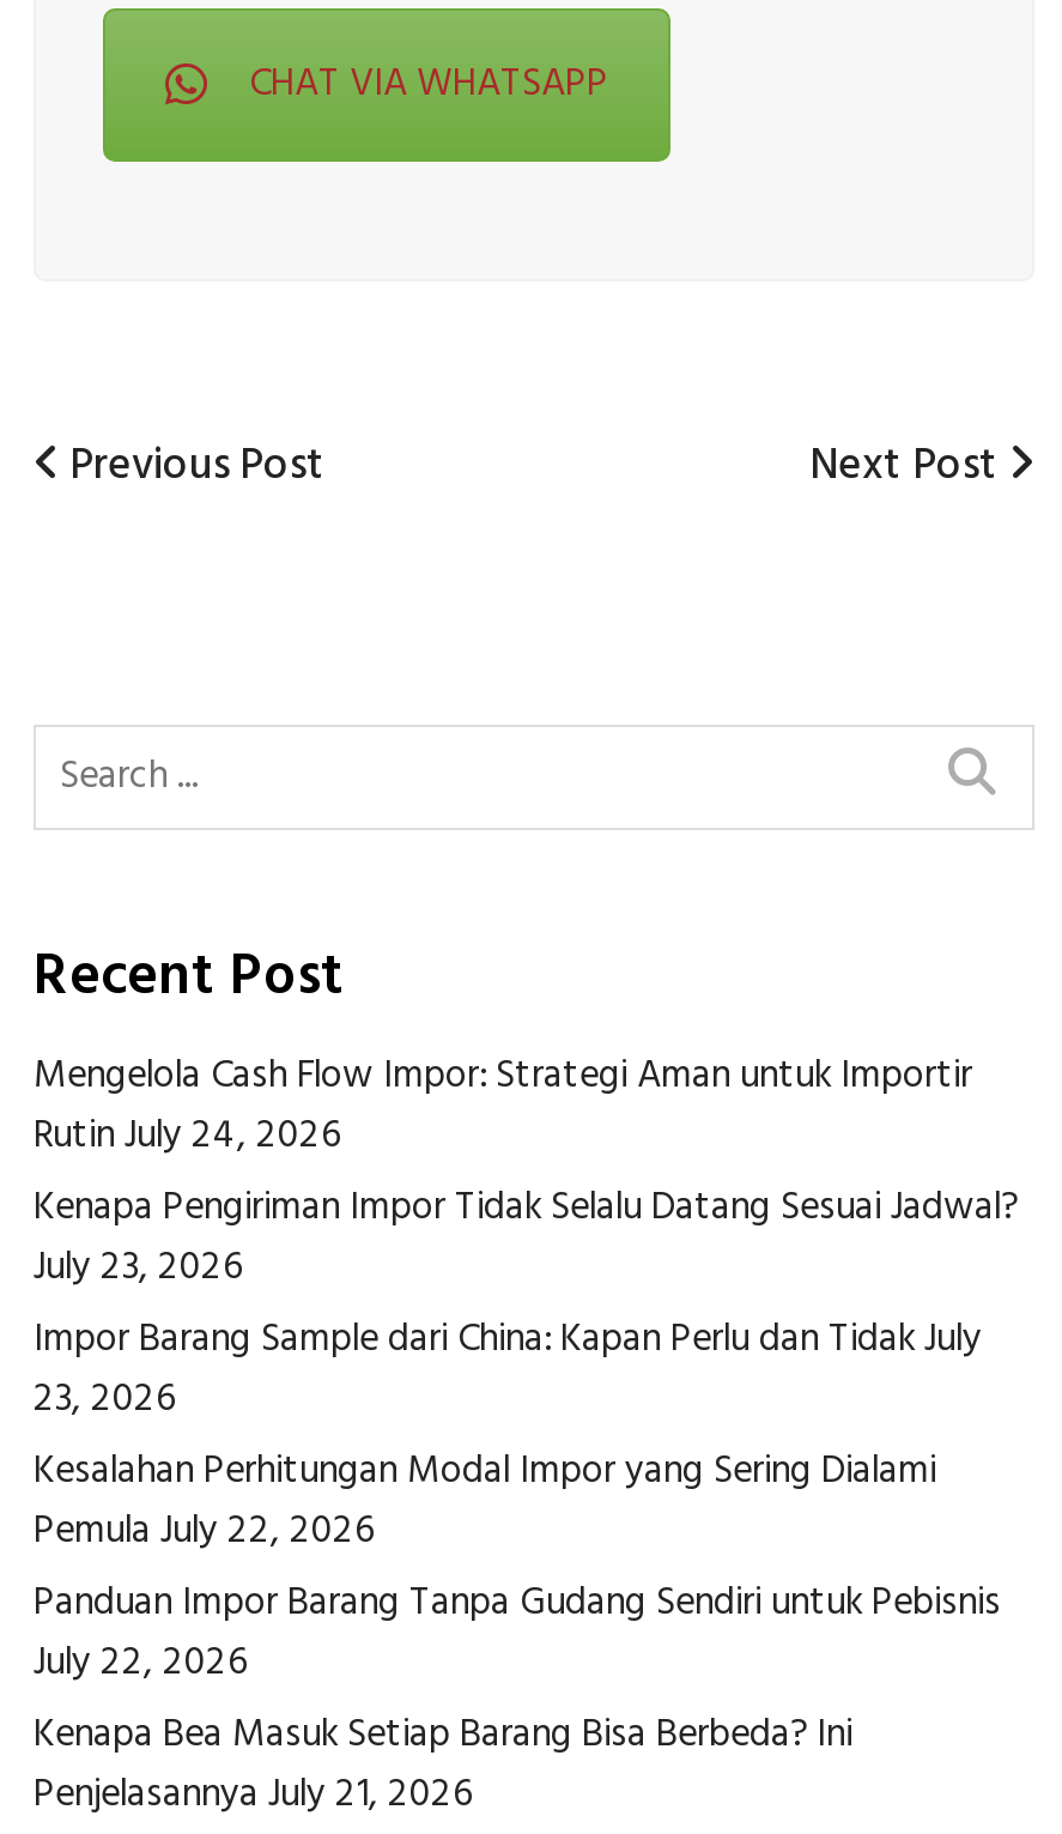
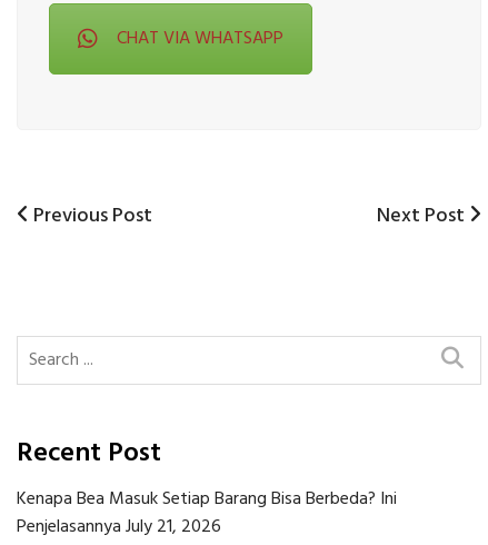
[34,1046,1018,1696] Mengelola Cash Flow Impor: Strategi Aman untuk Importir | Rutin July 24, 2026 | Kenapa Pengiriman Impor Tidak Selalu Datang Sesuai Jadwal? | July 23, 2026 | Impor Barang Sample dari China: Kapan Perlu dan Tidak July | 23, 2026 | Kesalahan Perhitungan Modal Impor yang Sering Dialami | Pemula July 22, 2026 | Panduan Impor Barang Tanpa Gudang Sendiri untuk Pebisnis | July 22, 2026 -> none

